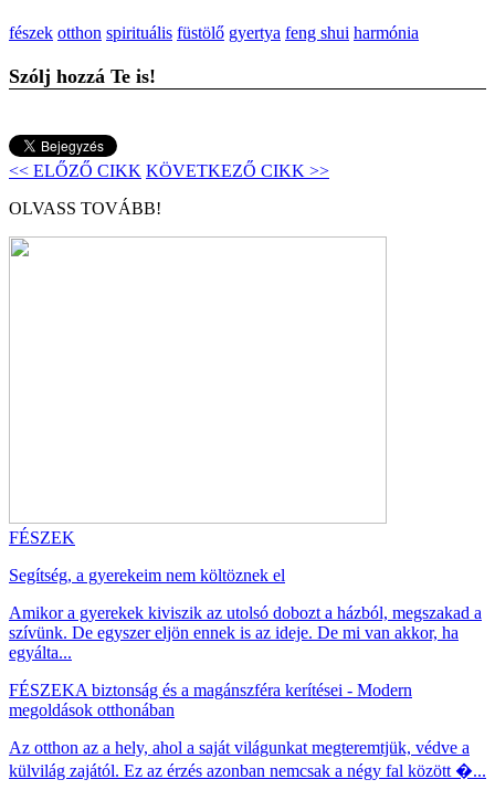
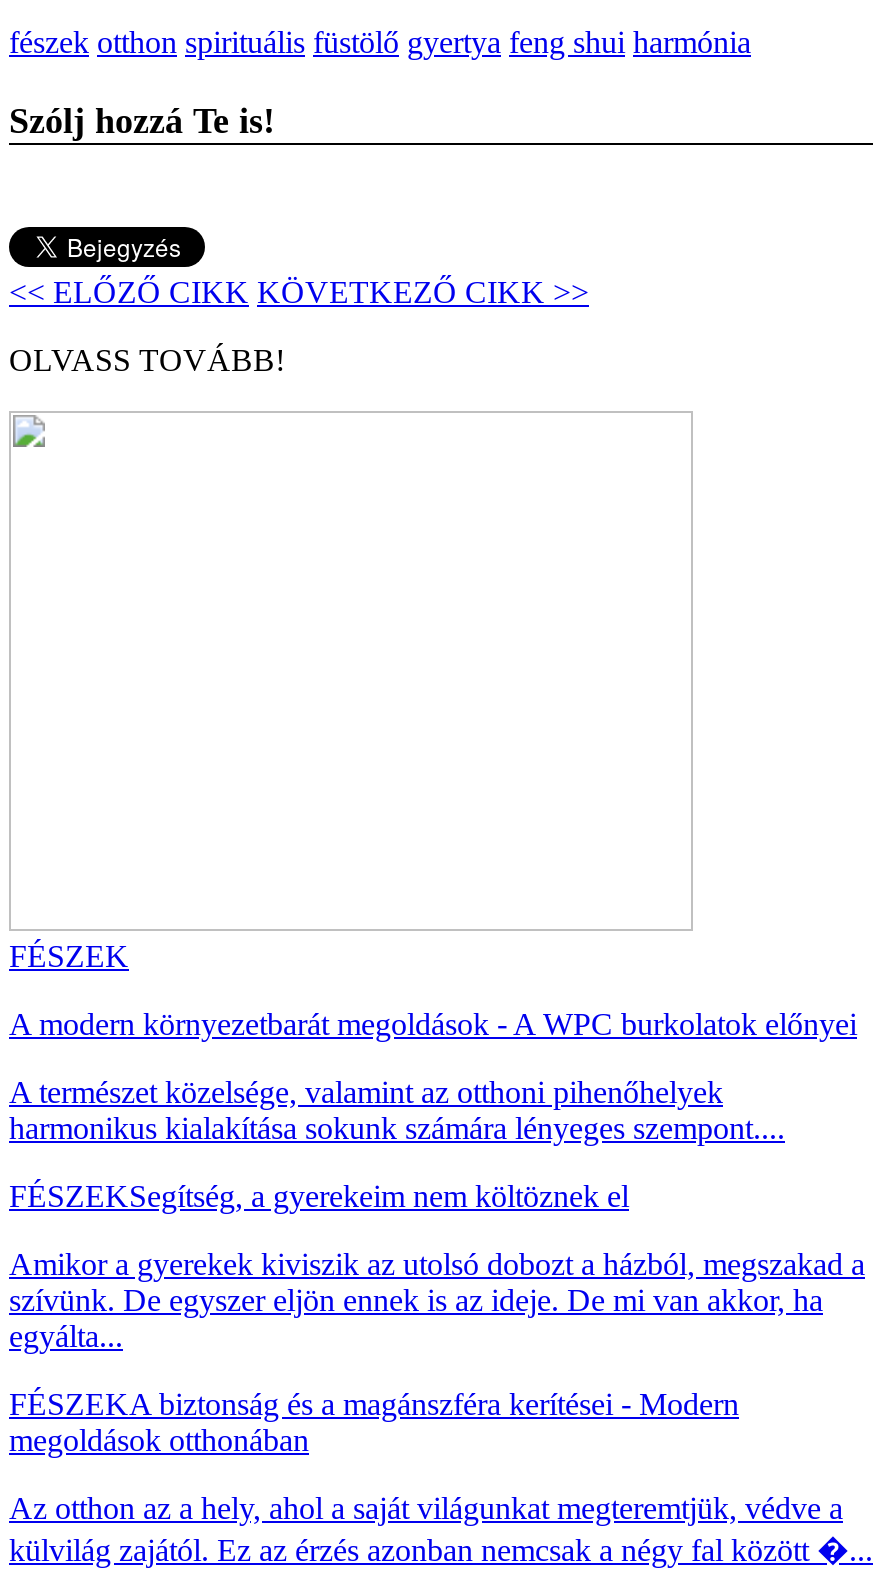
[9,565,285,584] Segítség, a gyerekeim nem költöznek el -> [9,1007,857,1213] A modern környezetbarát megoldások - A WPC burkolatok előnyei | A természet közelsége, valamint az otthoni pihenőhelyek | harmonikus kialakítása sokunk számára lényeges szempont.... | FÉSZEKSegítség, a gyerekeim nem költöznek el

